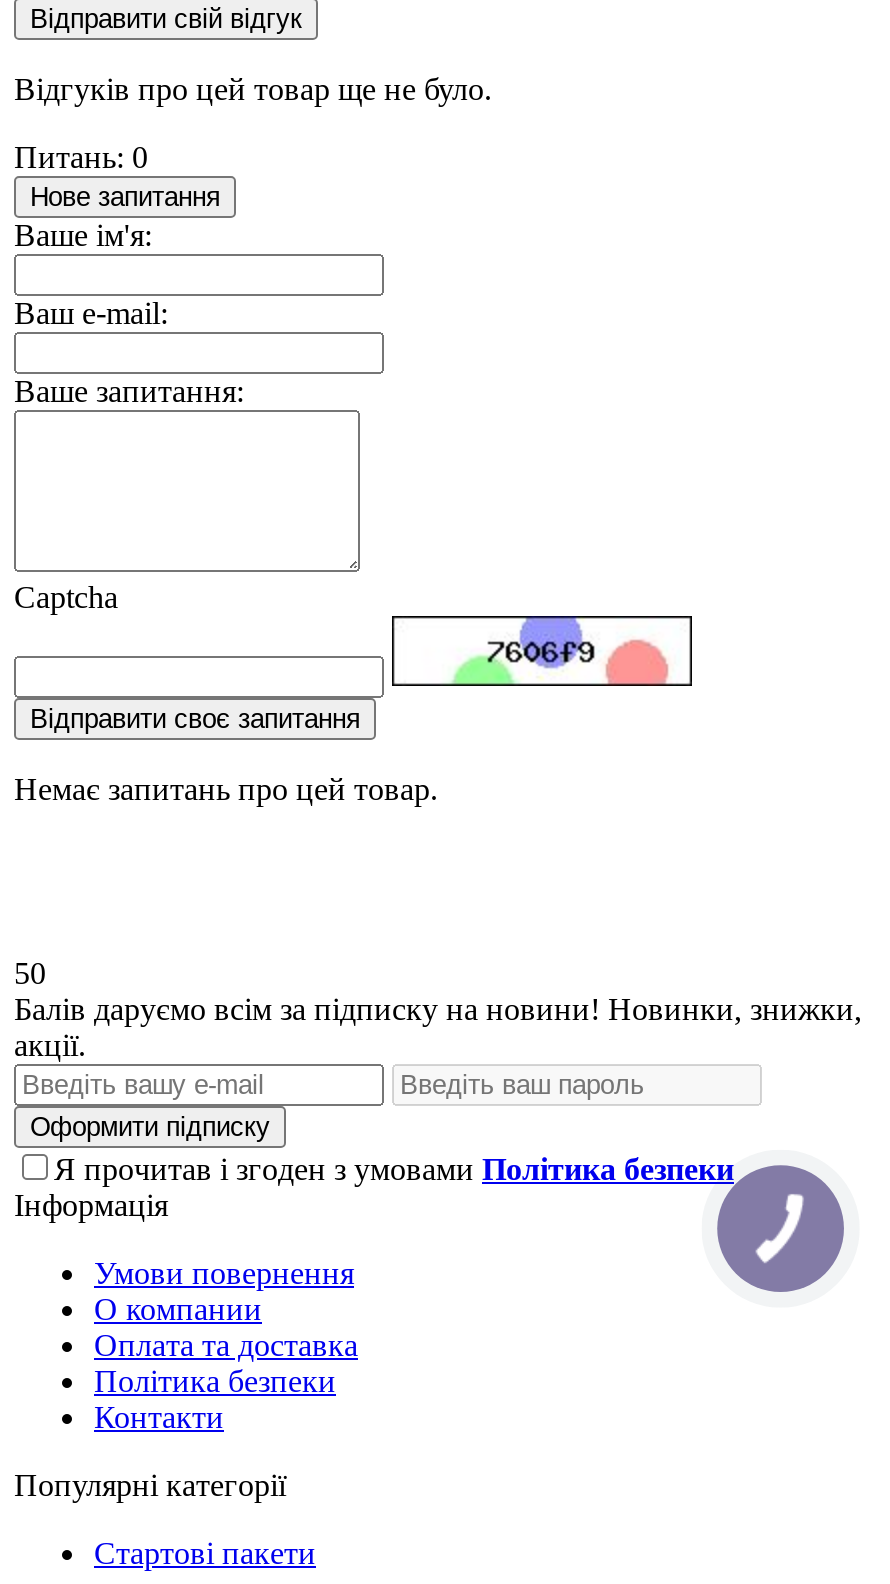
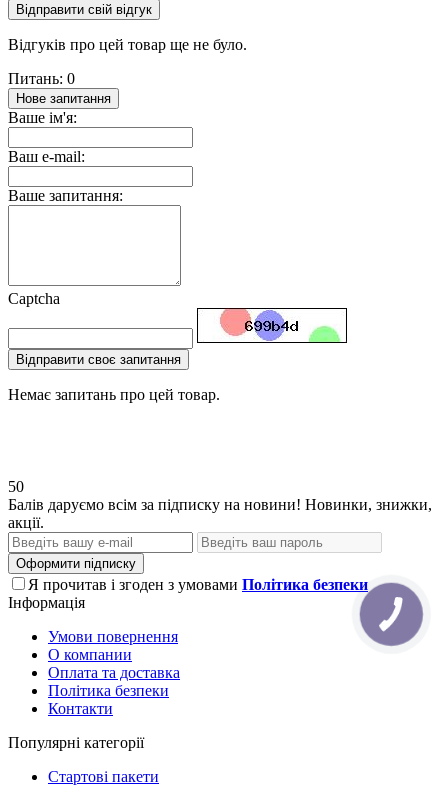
[438,614,678,688] [image] -> [219,307,341,344] [image]

